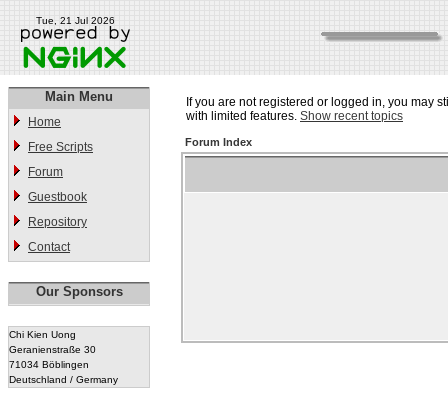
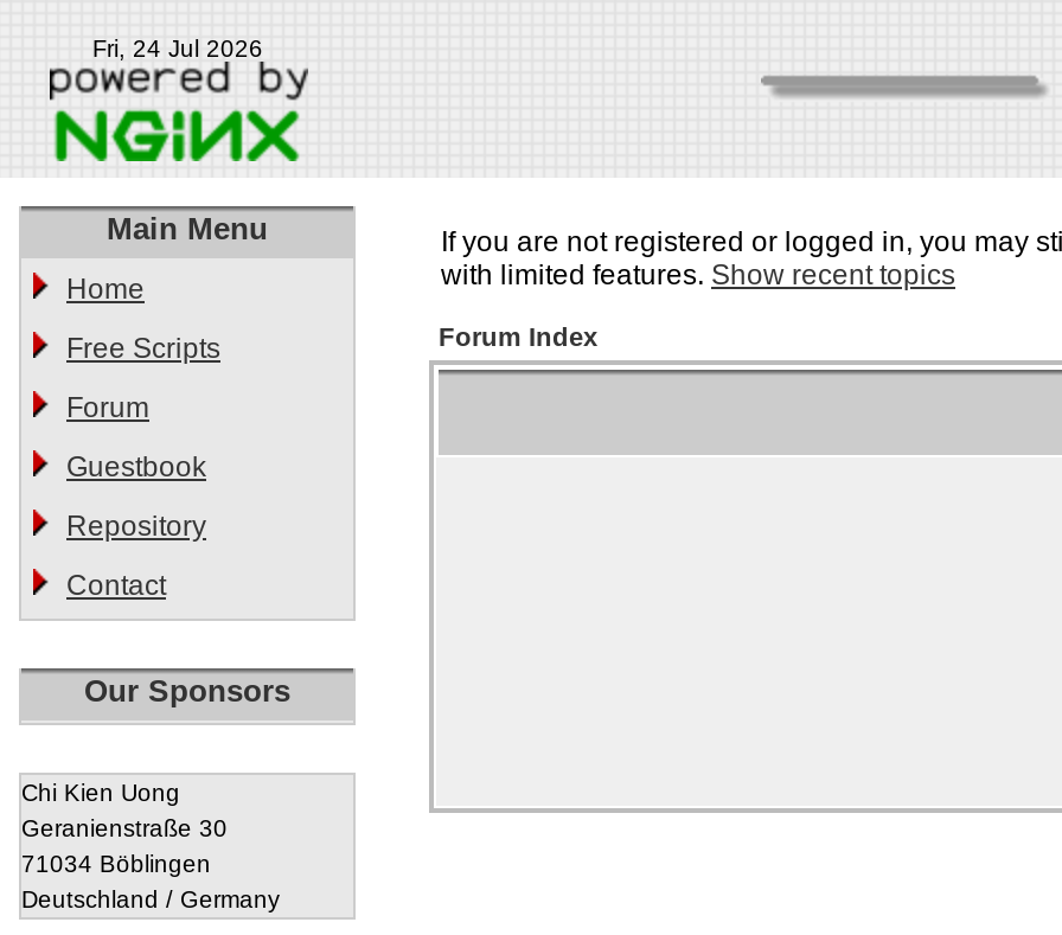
[35,15,114,26] Tue, 21 Jul 2026 -> [92,36,263,62] Fri, 24 Jul 2026

